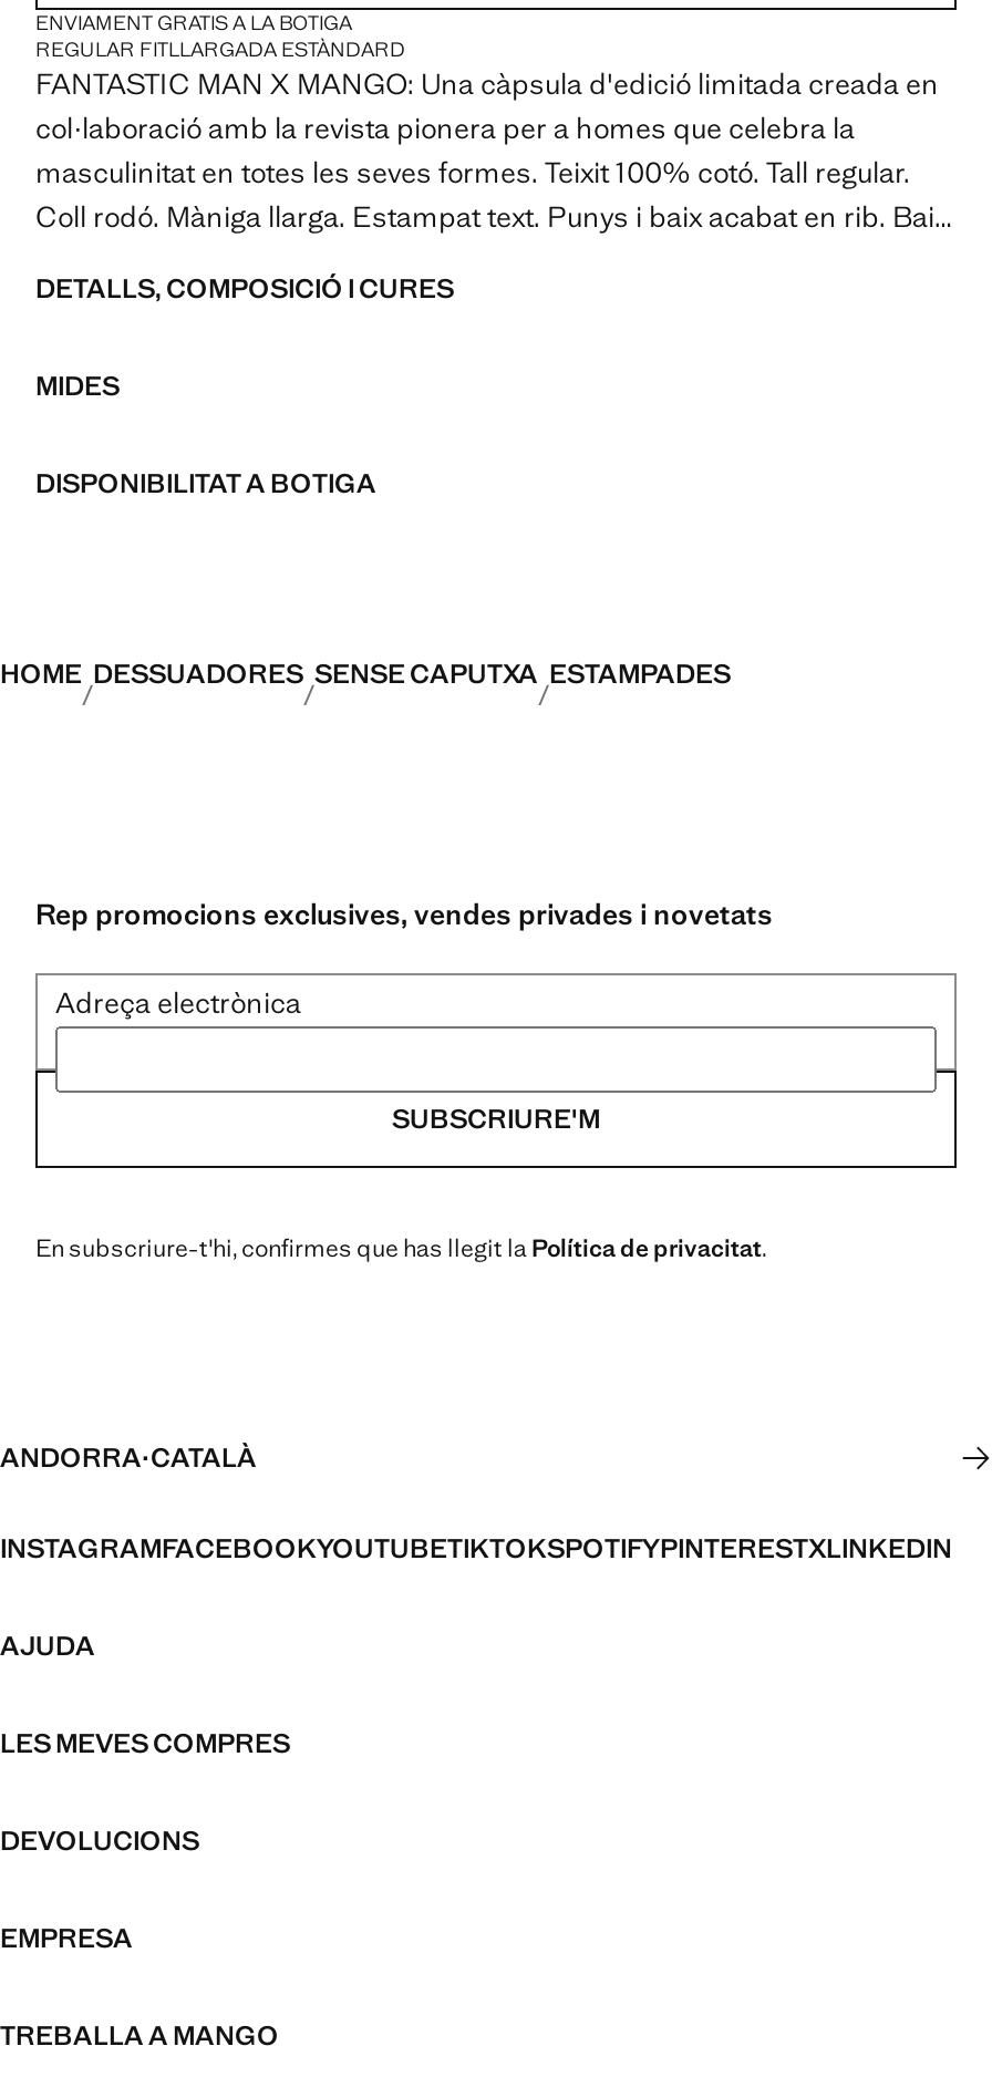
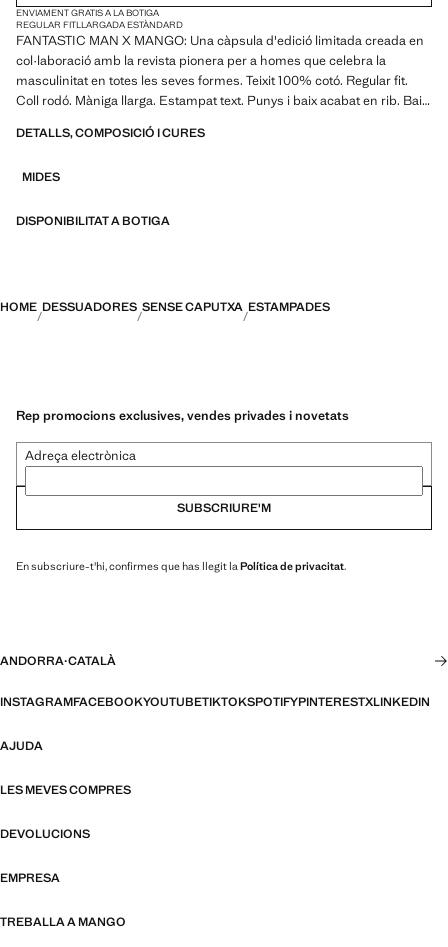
[35,154,910,192] masculinitat en totes les seves formes. Teixit 100% cotó. Tall regular. -> [16,72,408,89] masculinitat en totes les seves formes. Teixit 100% cotó. Regular fit.

